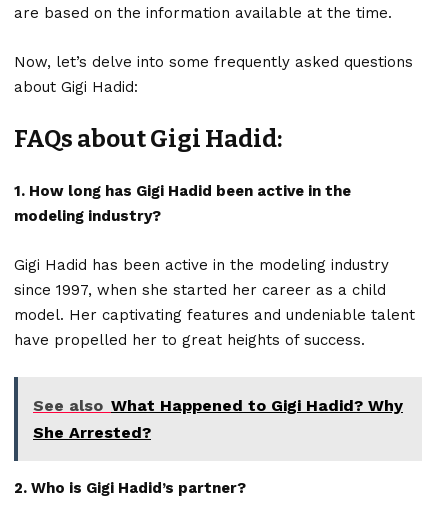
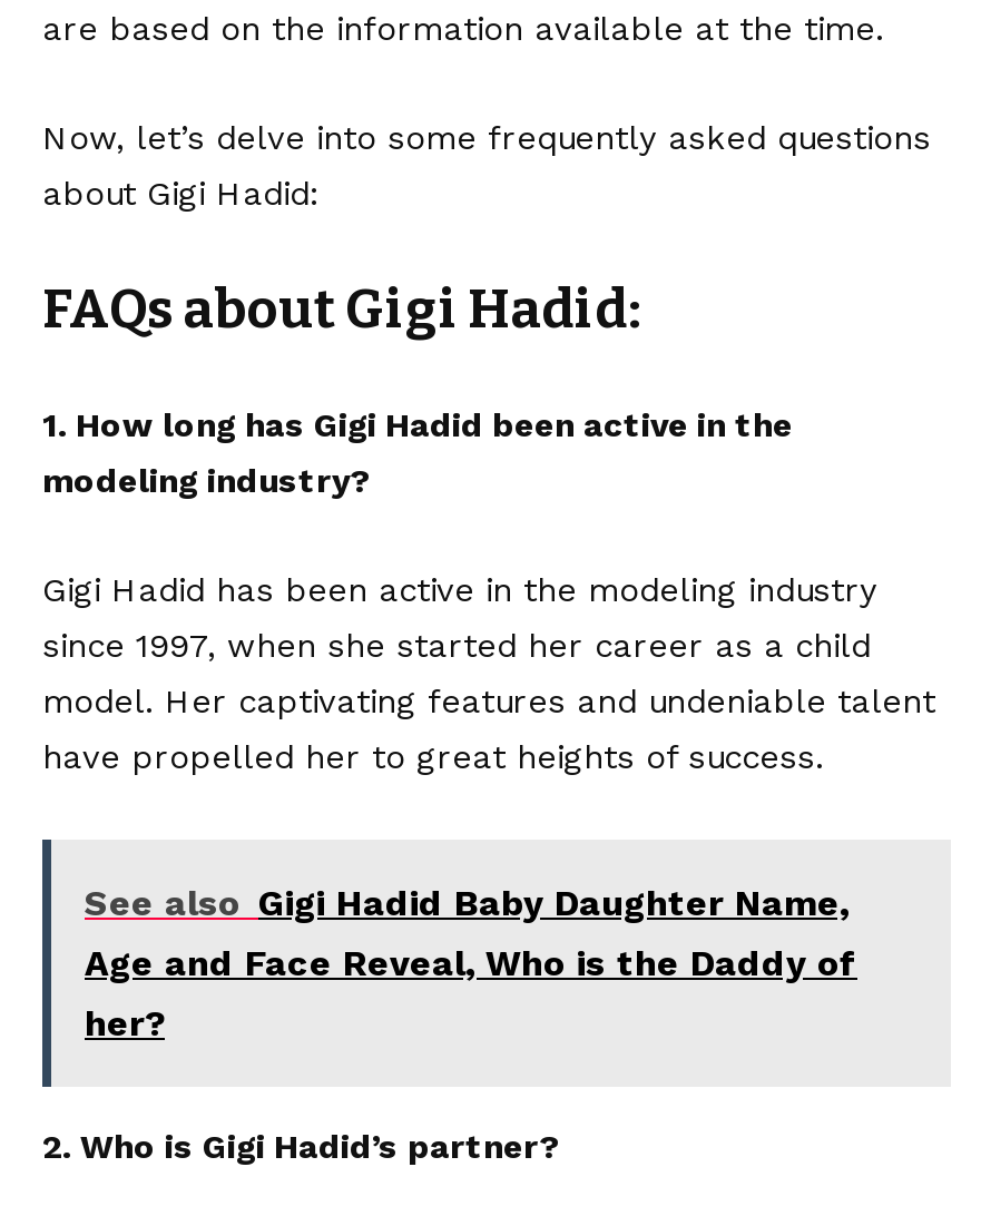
[33,396,403,442] See also What Happened to Gigi Hadid? Why | She Arrested? -> [85,882,857,1045] See also Gigi Hadid Baby Daughter Name, | Age and Face Reveal, Who is the Daddy of | her?

